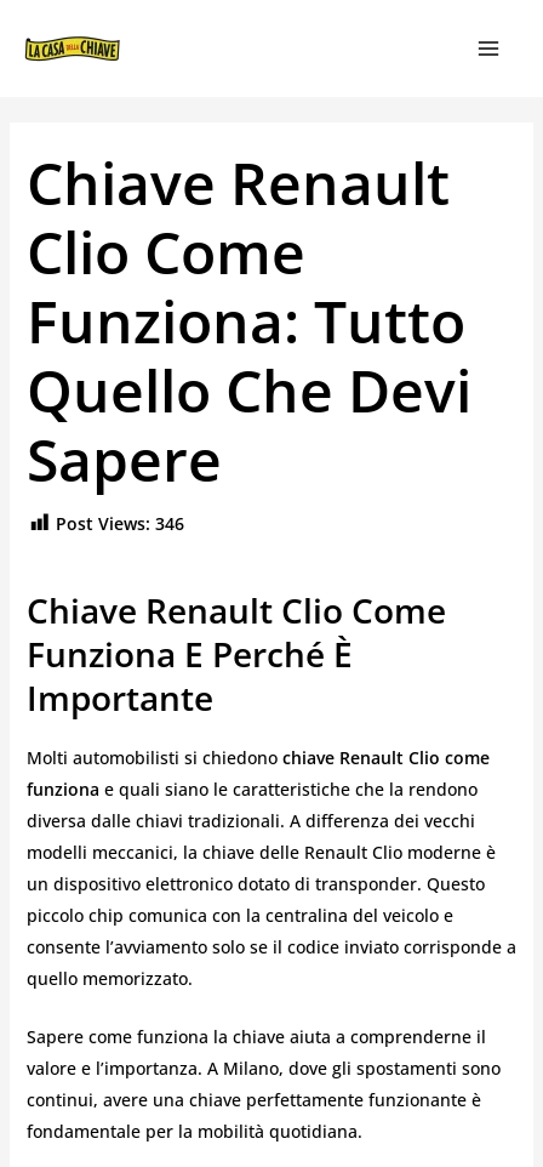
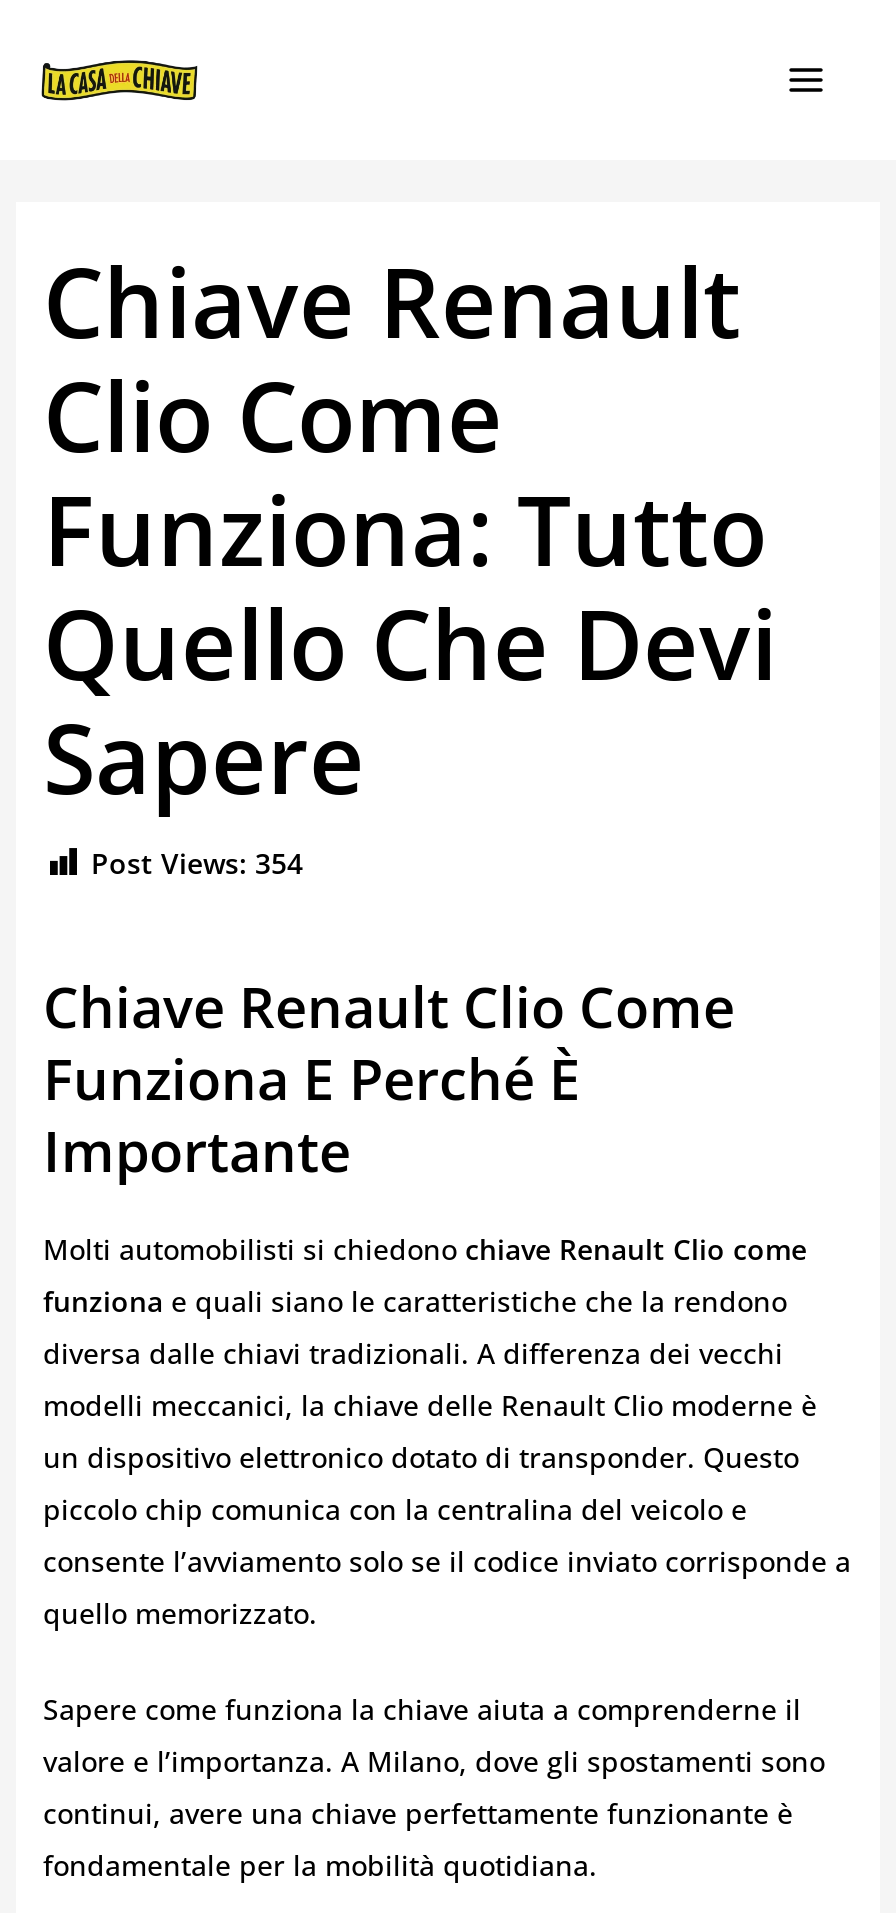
[55,512,184,535] Post Views: 346 -> [91,844,303,882] Post Views: 354

